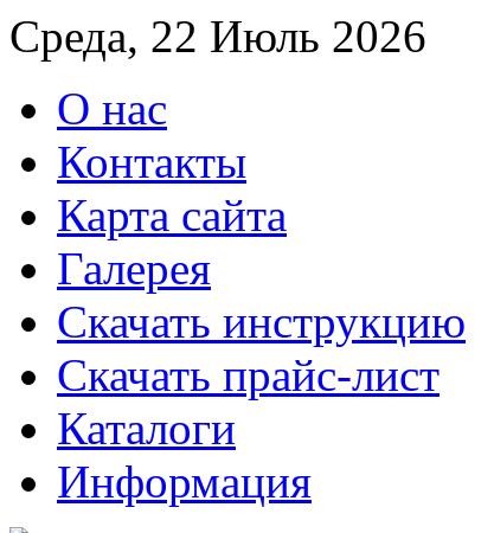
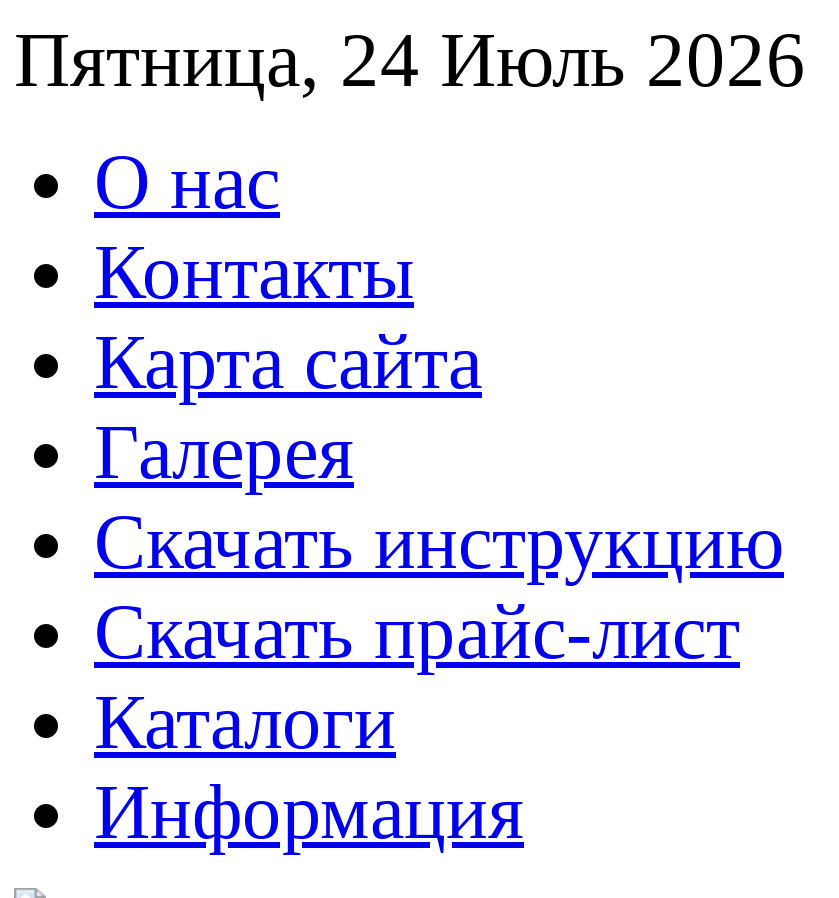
[9,11,426,62] Среда, 22 Июль 2026 -> [14,16,806,102] Пятница, 24 Июль 2026

